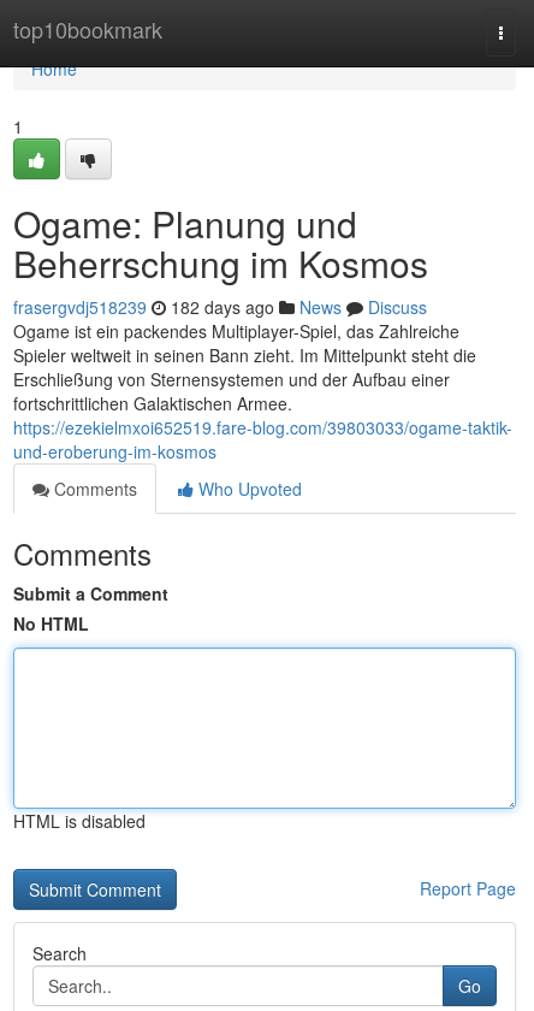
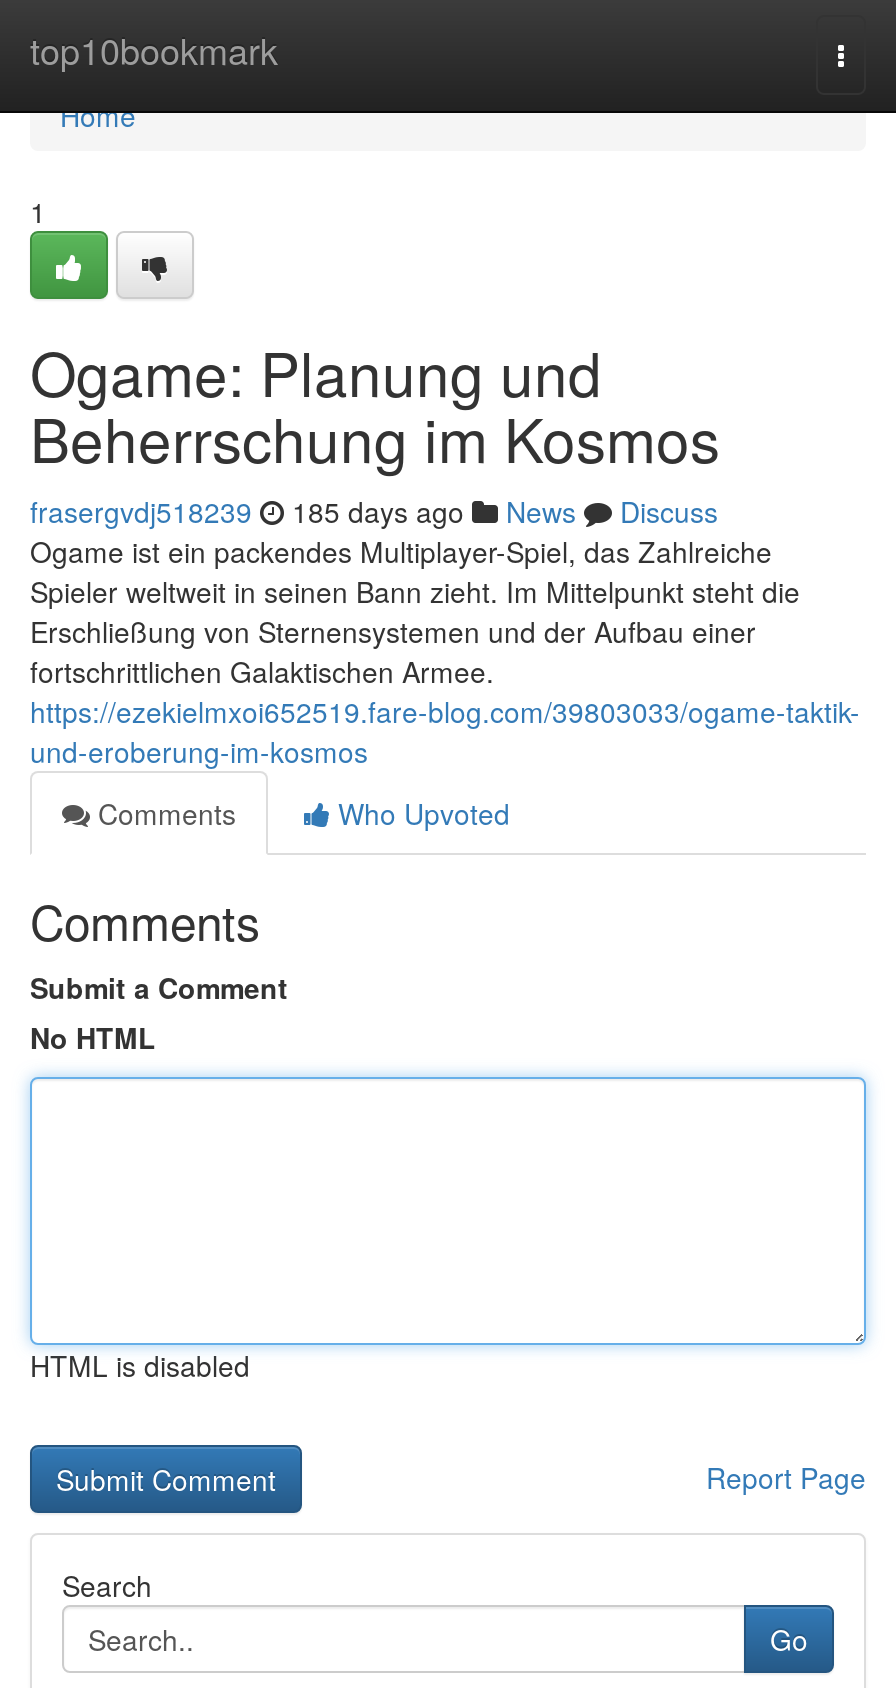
[13,295,427,319] frasergvdj518239 182 days ago News Discuss -> [30,491,718,531] frasergvdj518239 185 days ago News Discuss

